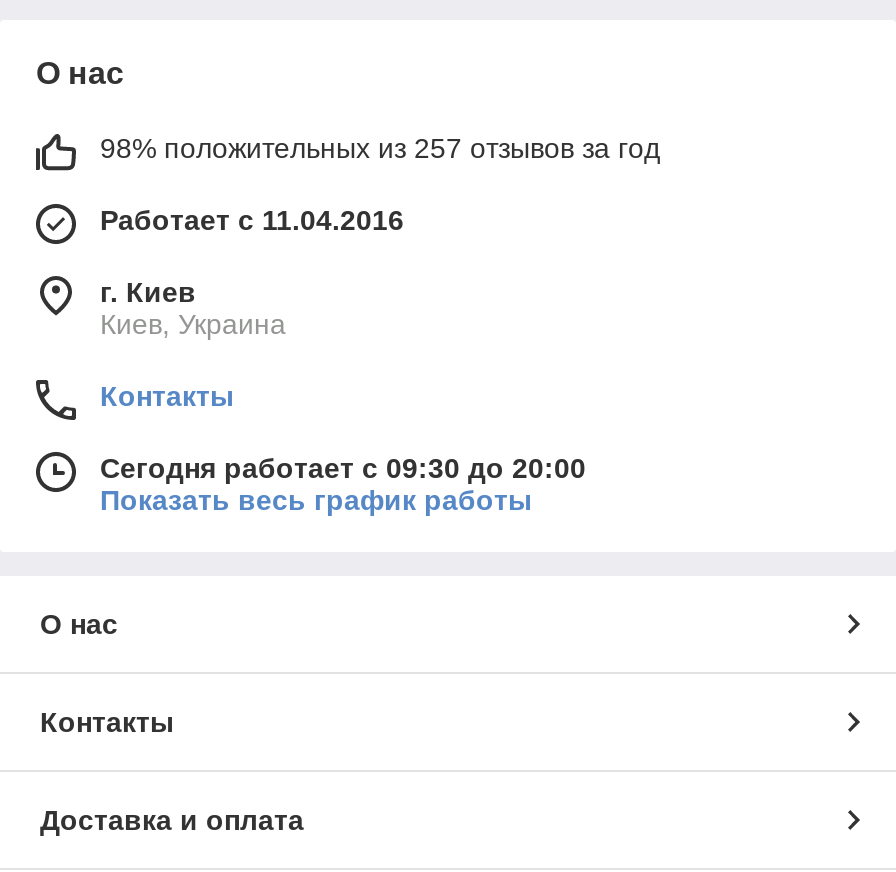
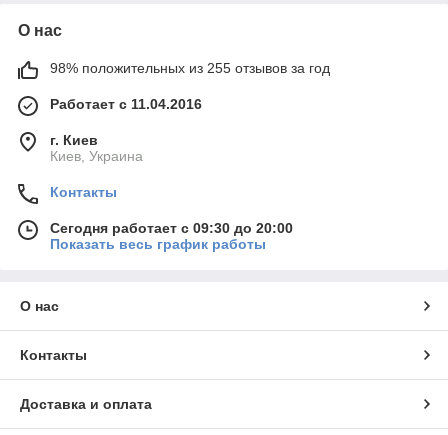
[100,132,660,164] 98% положительных из 257 отзывов за год -> [50,60,330,76] 98% положительных из 255 отзывов за год

